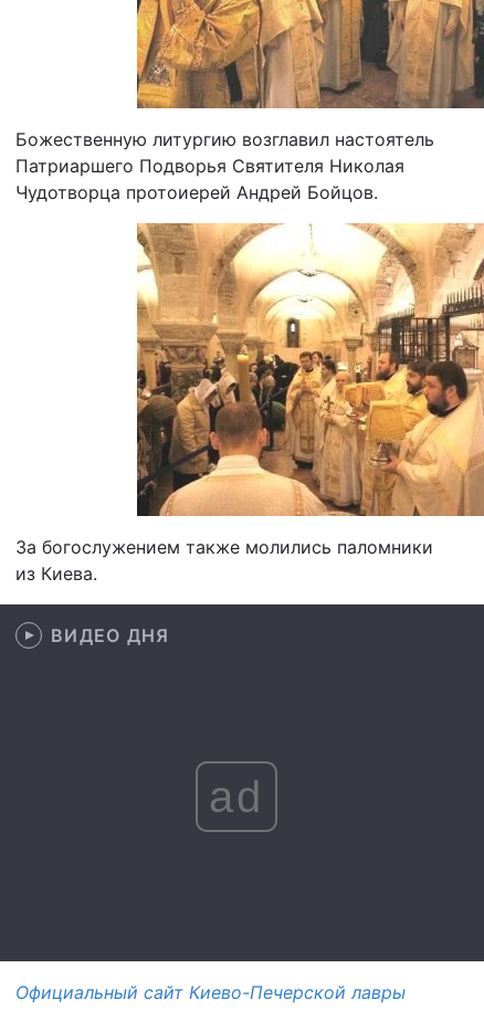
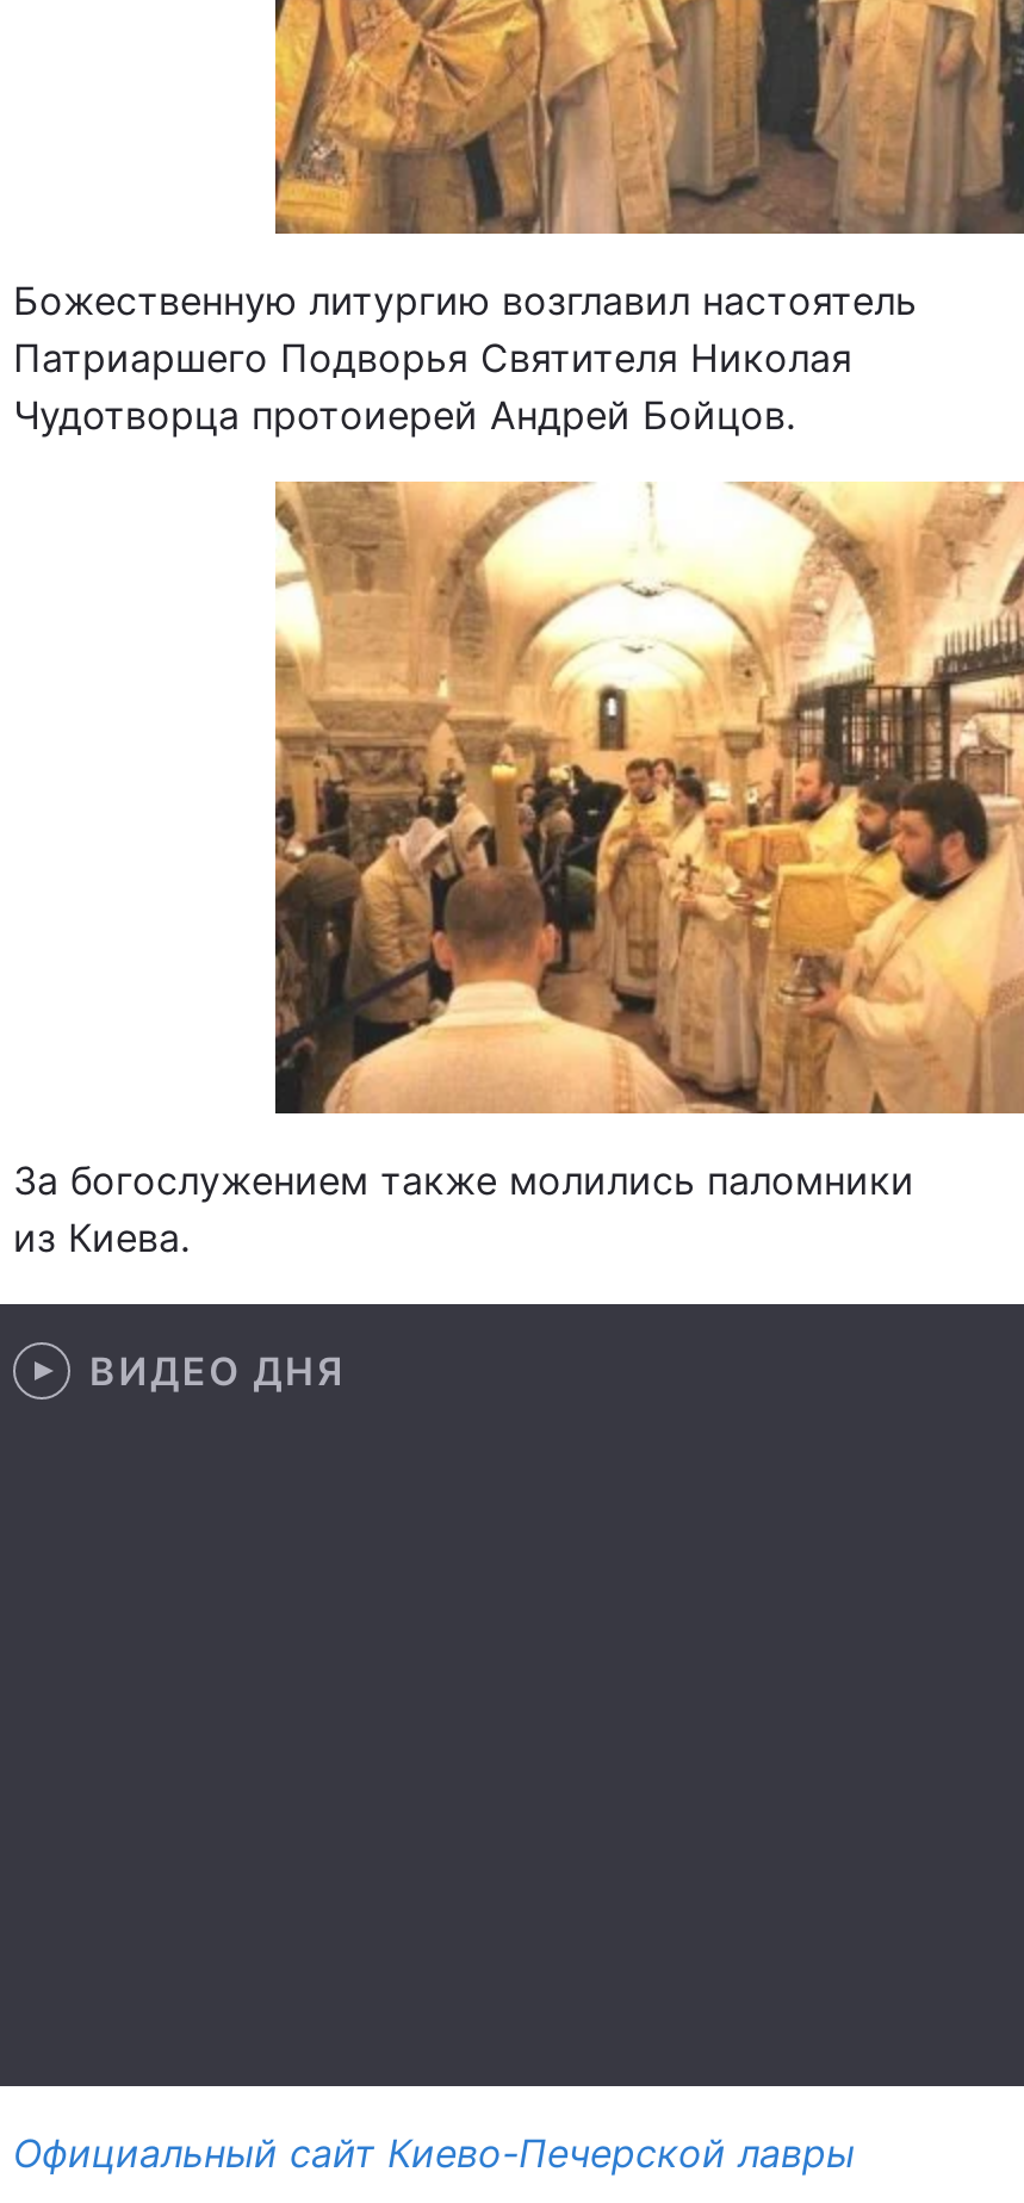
[209,772,264,820] ad -> none

